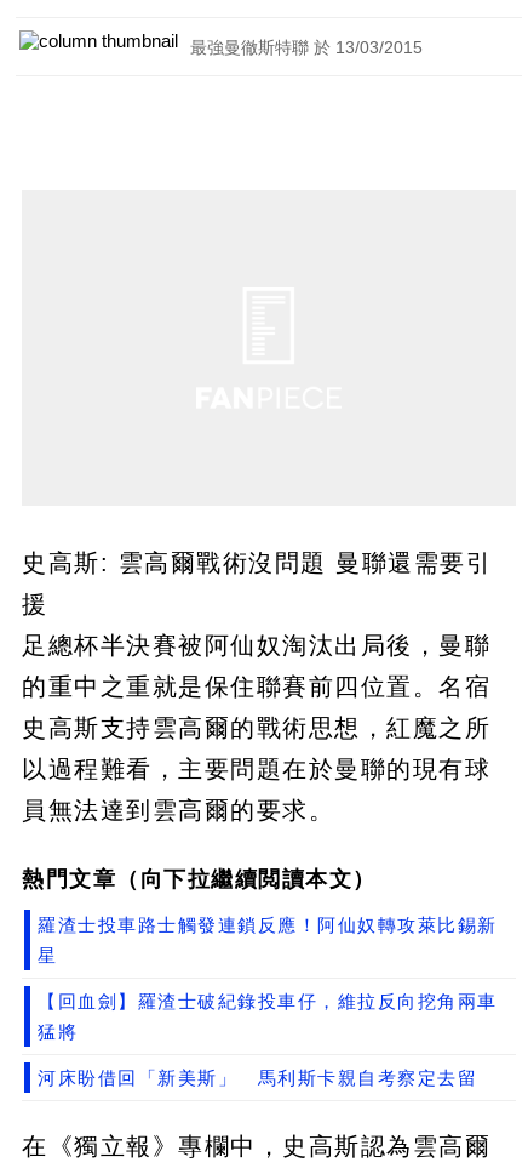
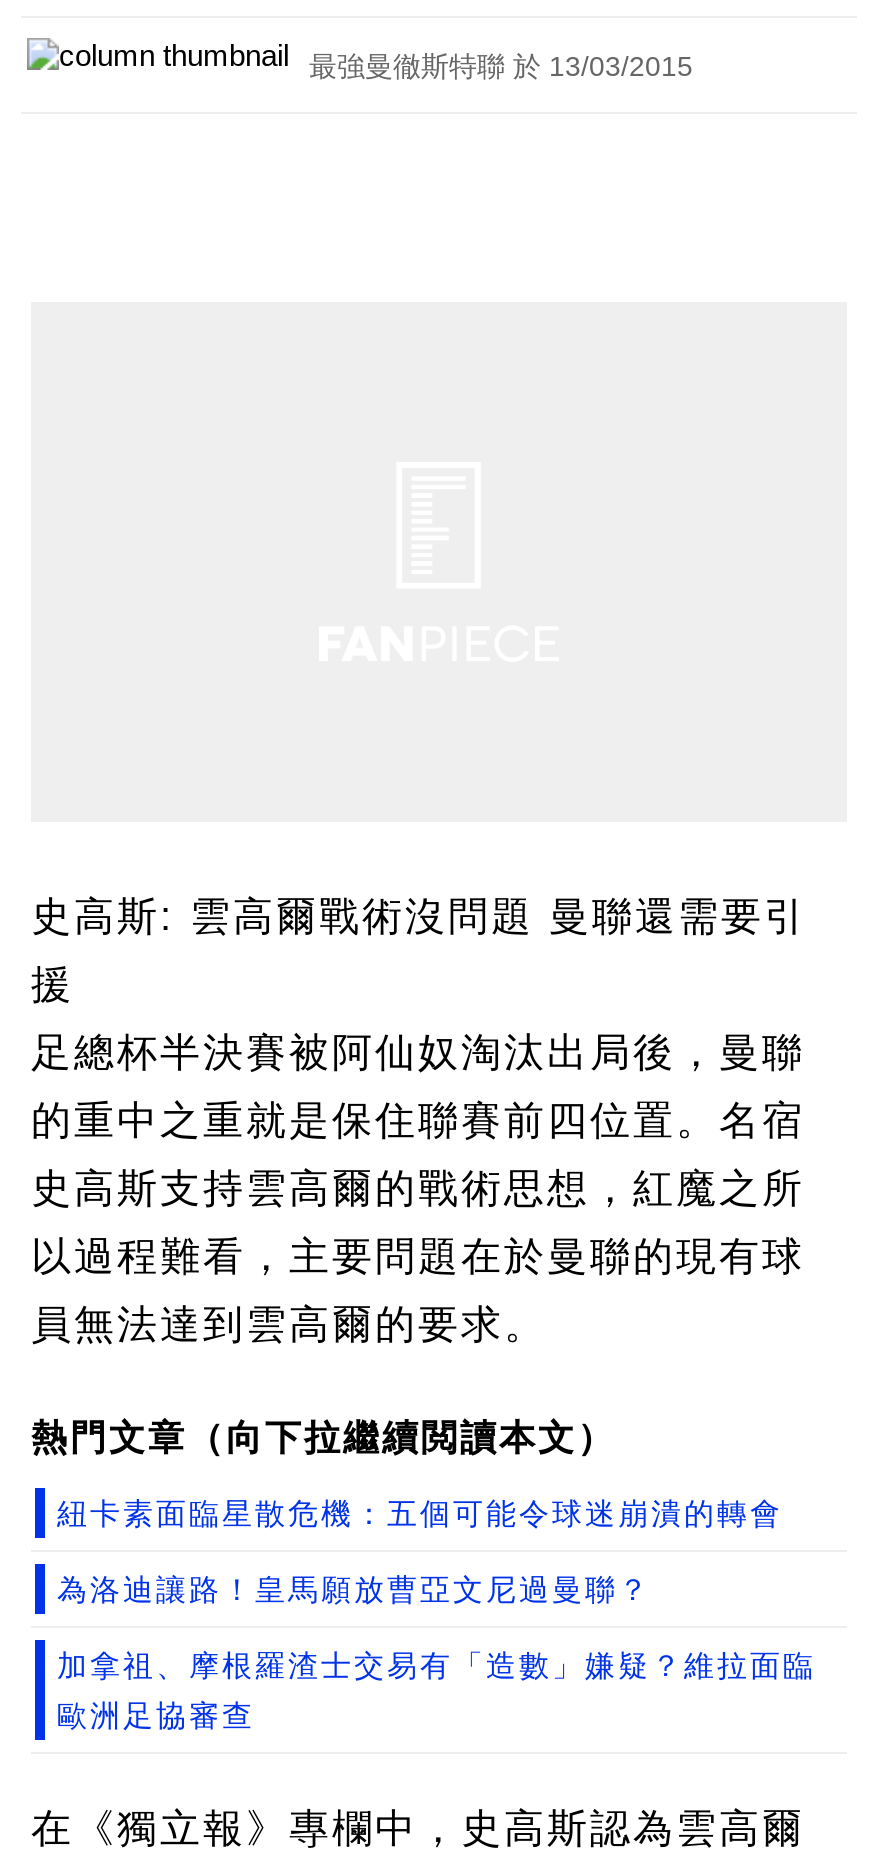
[38,915,497,1088] 羅渣士投車路士觸發連鎖反應！阿仙奴轉攻萊比錫新 | 星 | 【回血劍】羅渣士破紀錄投車仔，維拉反向挖角兩車 | 猛將 | 河床盼借回「新美斯」 馬利斯卡親自考察定去留 -> [57,1496,816,1732] 紐卡素面臨星散危機：五個可能令球迷崩潰的轉會 | 為洛迪讓路！皇馬願放曹亞文尼過曼聯？ | 加拿祖、摩根羅渣士交易有「造數」嫌疑？維拉面臨 | 歐洲足協審查

